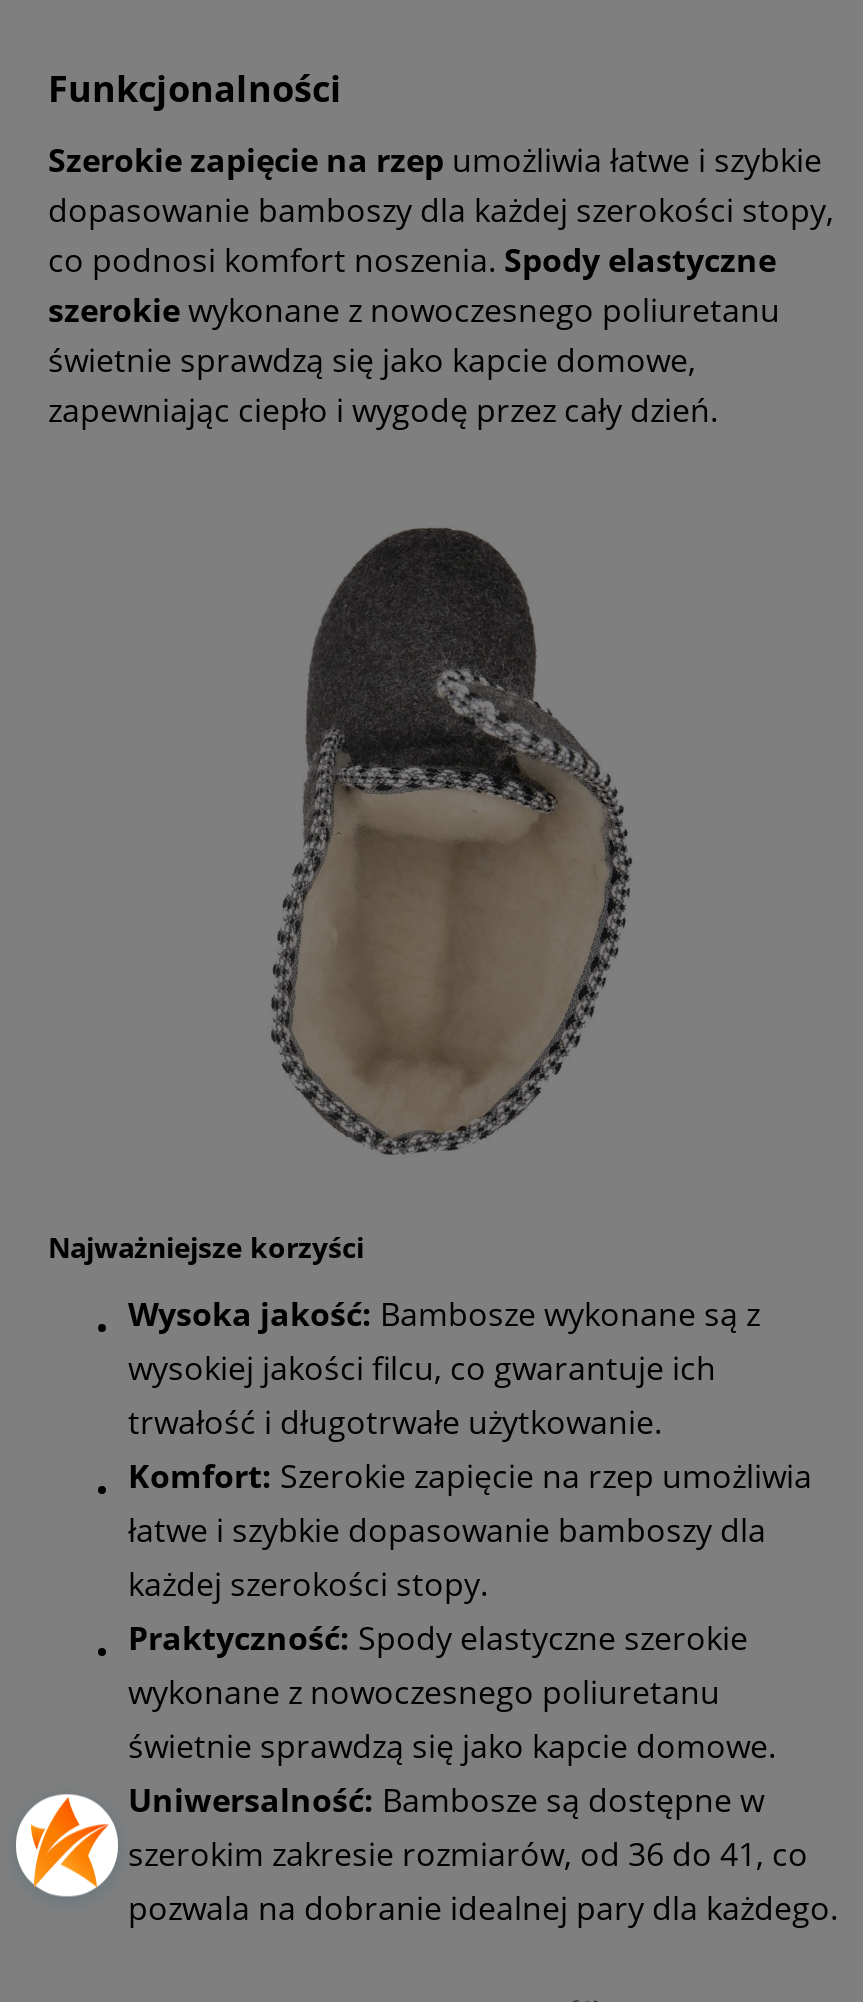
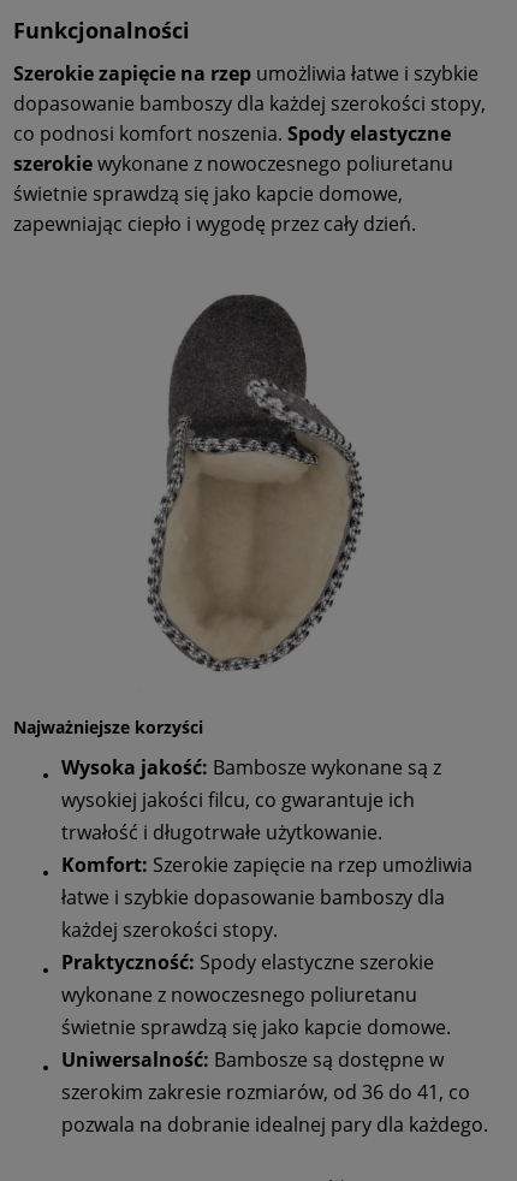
[14,1792,120,1900] [image] -> none

